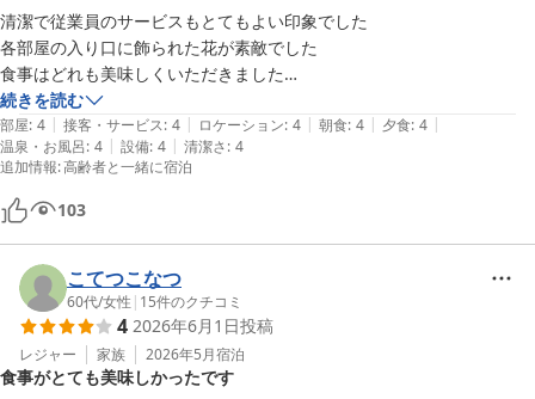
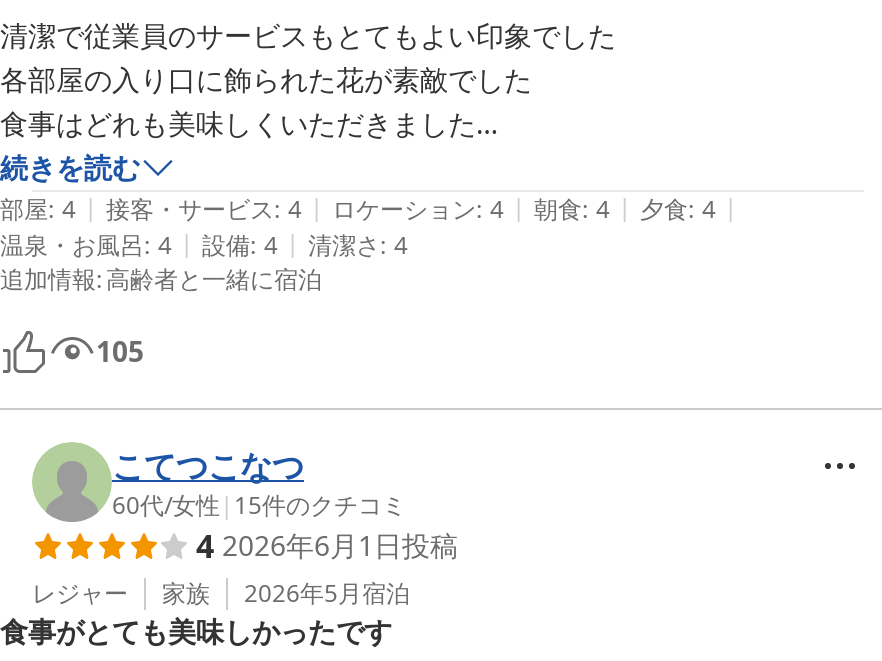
[57,198,86,221] 103 -> [96,332,144,370] 105

